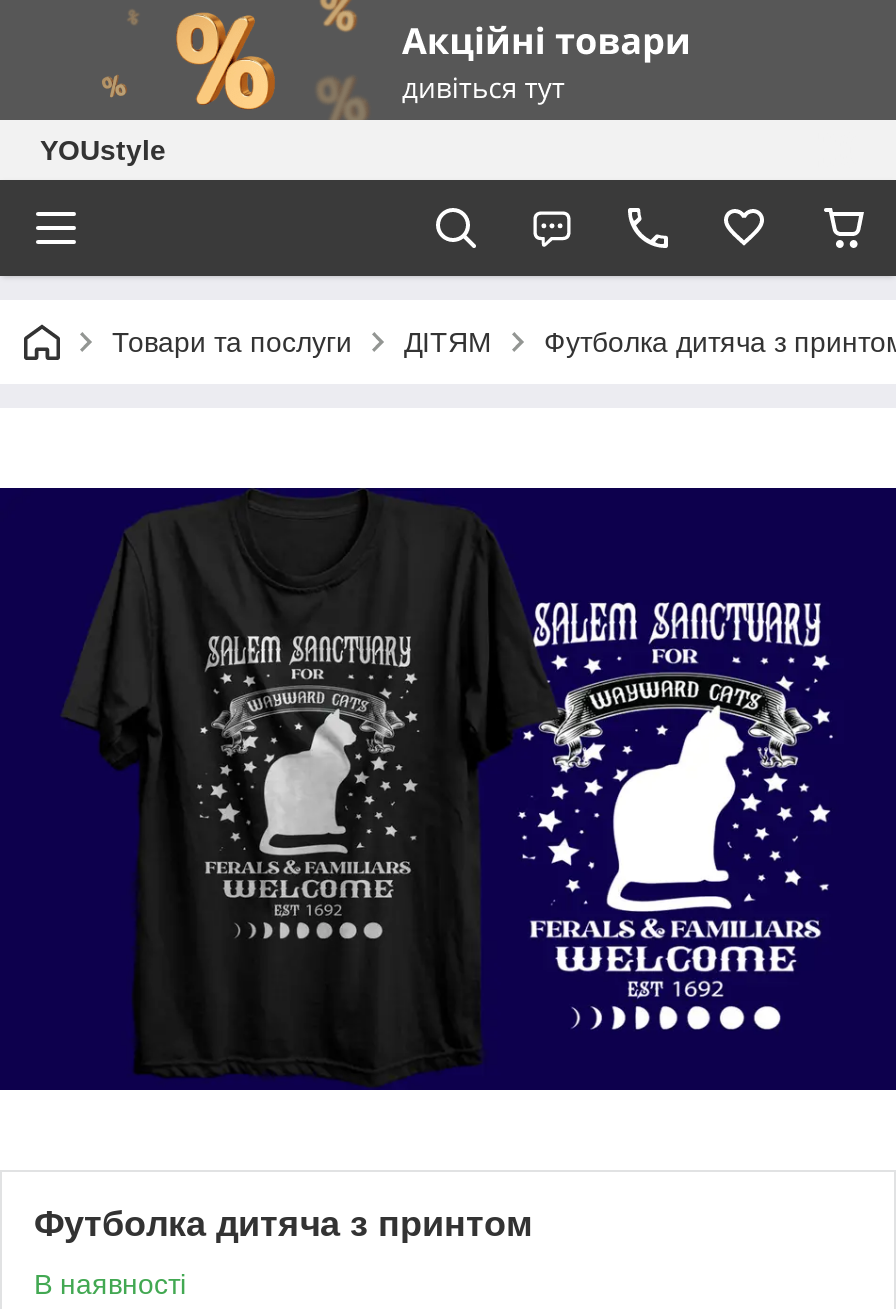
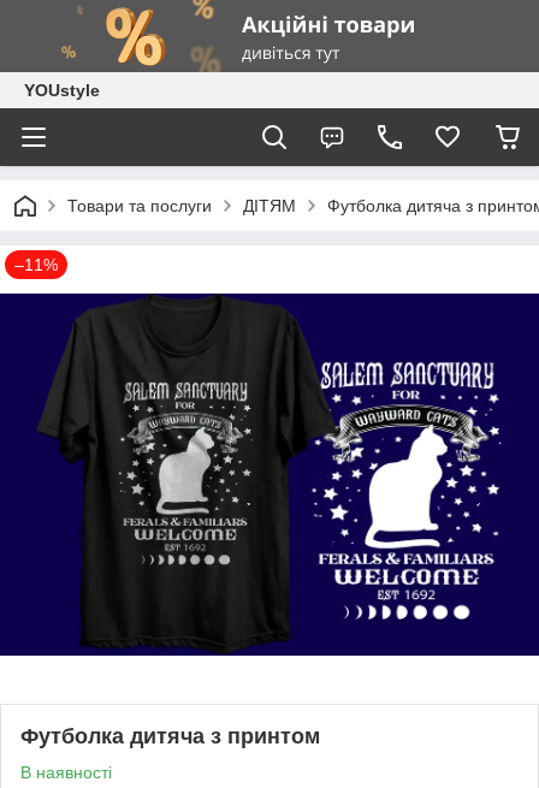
none -> [14,255,58,274] –11%

